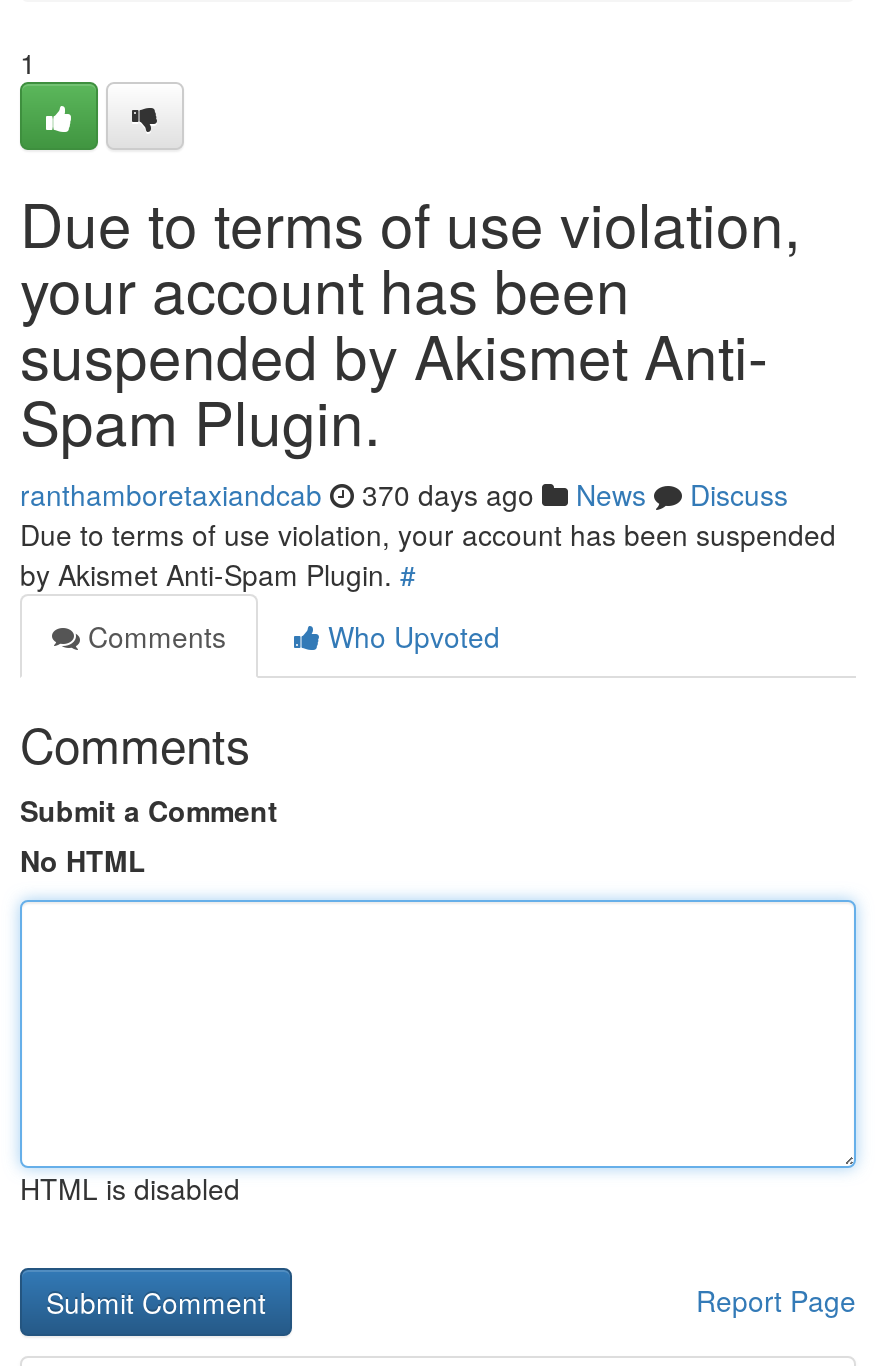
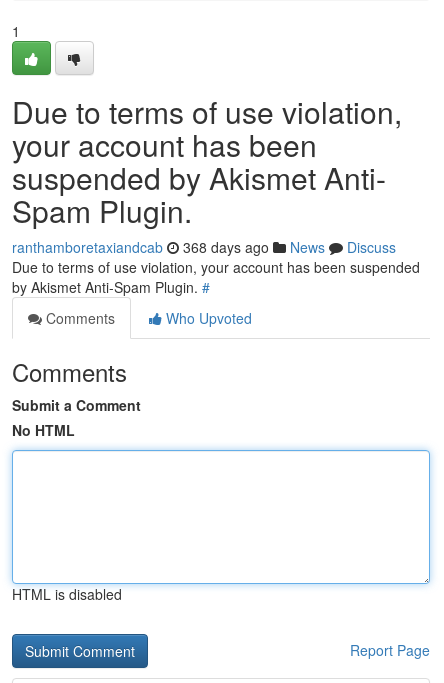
[20,474,788,514] ranthamboretaxiandcab 370 days ago News Discuss -> [12,237,396,257] ranthamboretaxiandcab 368 days ago News Discuss

